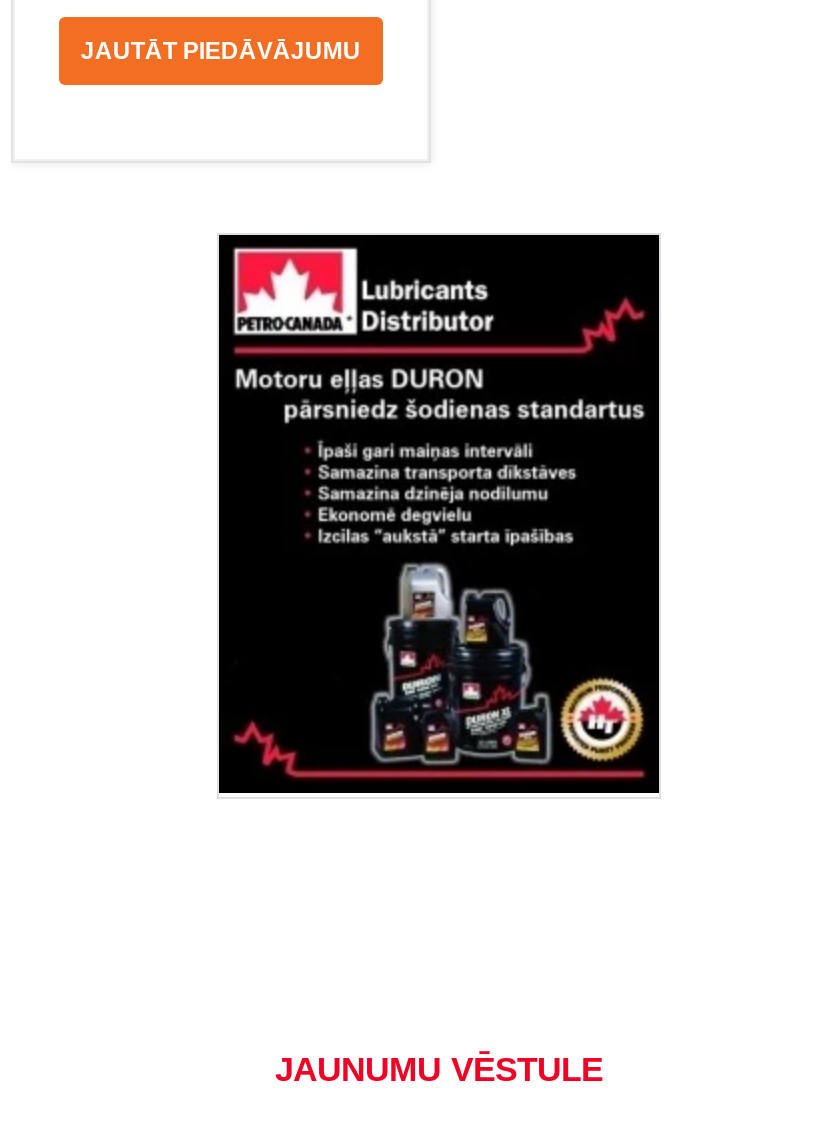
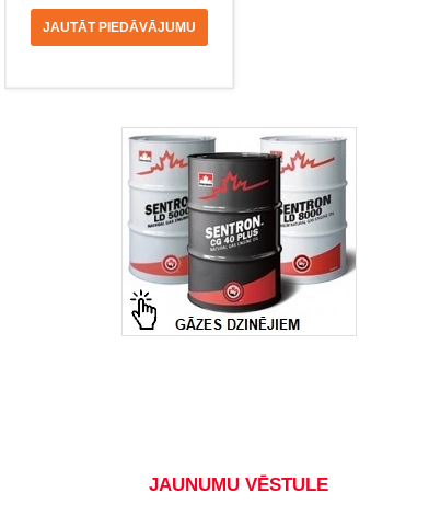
[217,233,661,795] [image] -> [118,128,359,333] [image]

